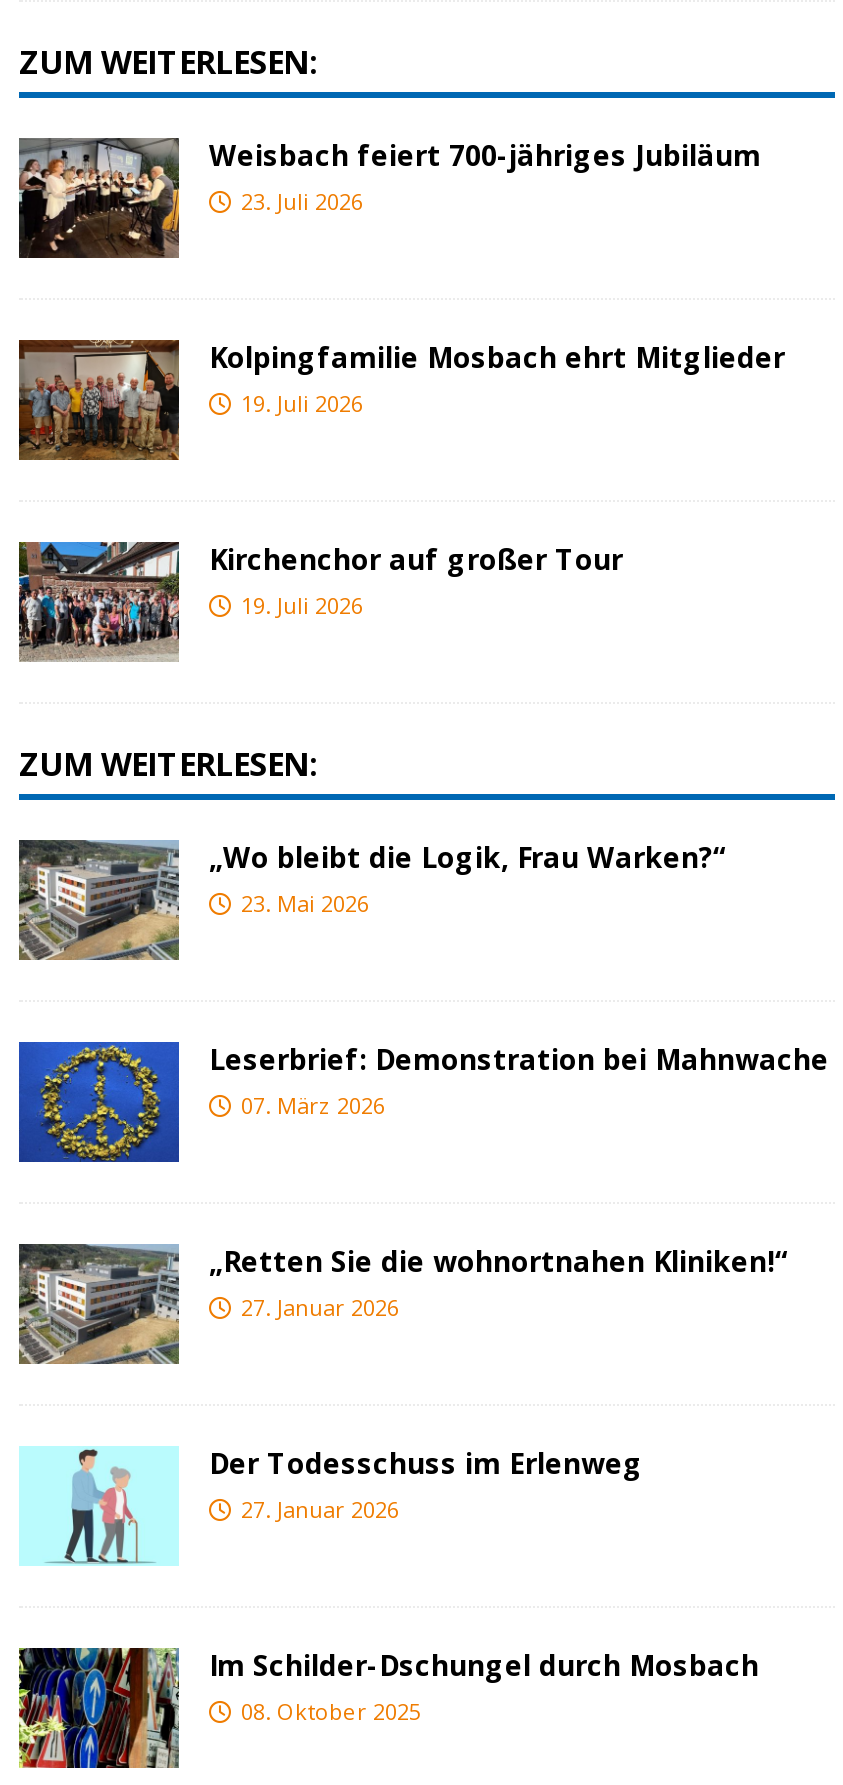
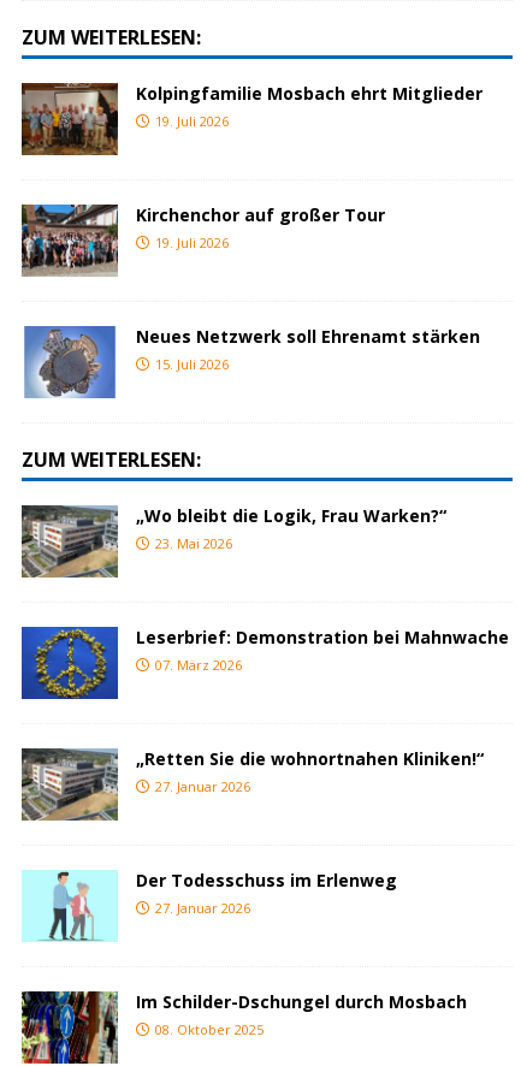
[17,135,761,258] [image] | Weisbach feiert 700-jähriges Jubiläum | 23. Juli 2026 -> none
moved [17,337,785,619] -> [20,81,482,251]: [image] | Kolpingfamilie Mosbach ehrt Mitglieder | 19. Juli 2026 | Kirchenchor auf großer Tour | 19. Juli 2026
none -> [22,325,480,399] [image] | Neues Netzwerk soll Ehrenamt stärken | 15. Juli 2026

